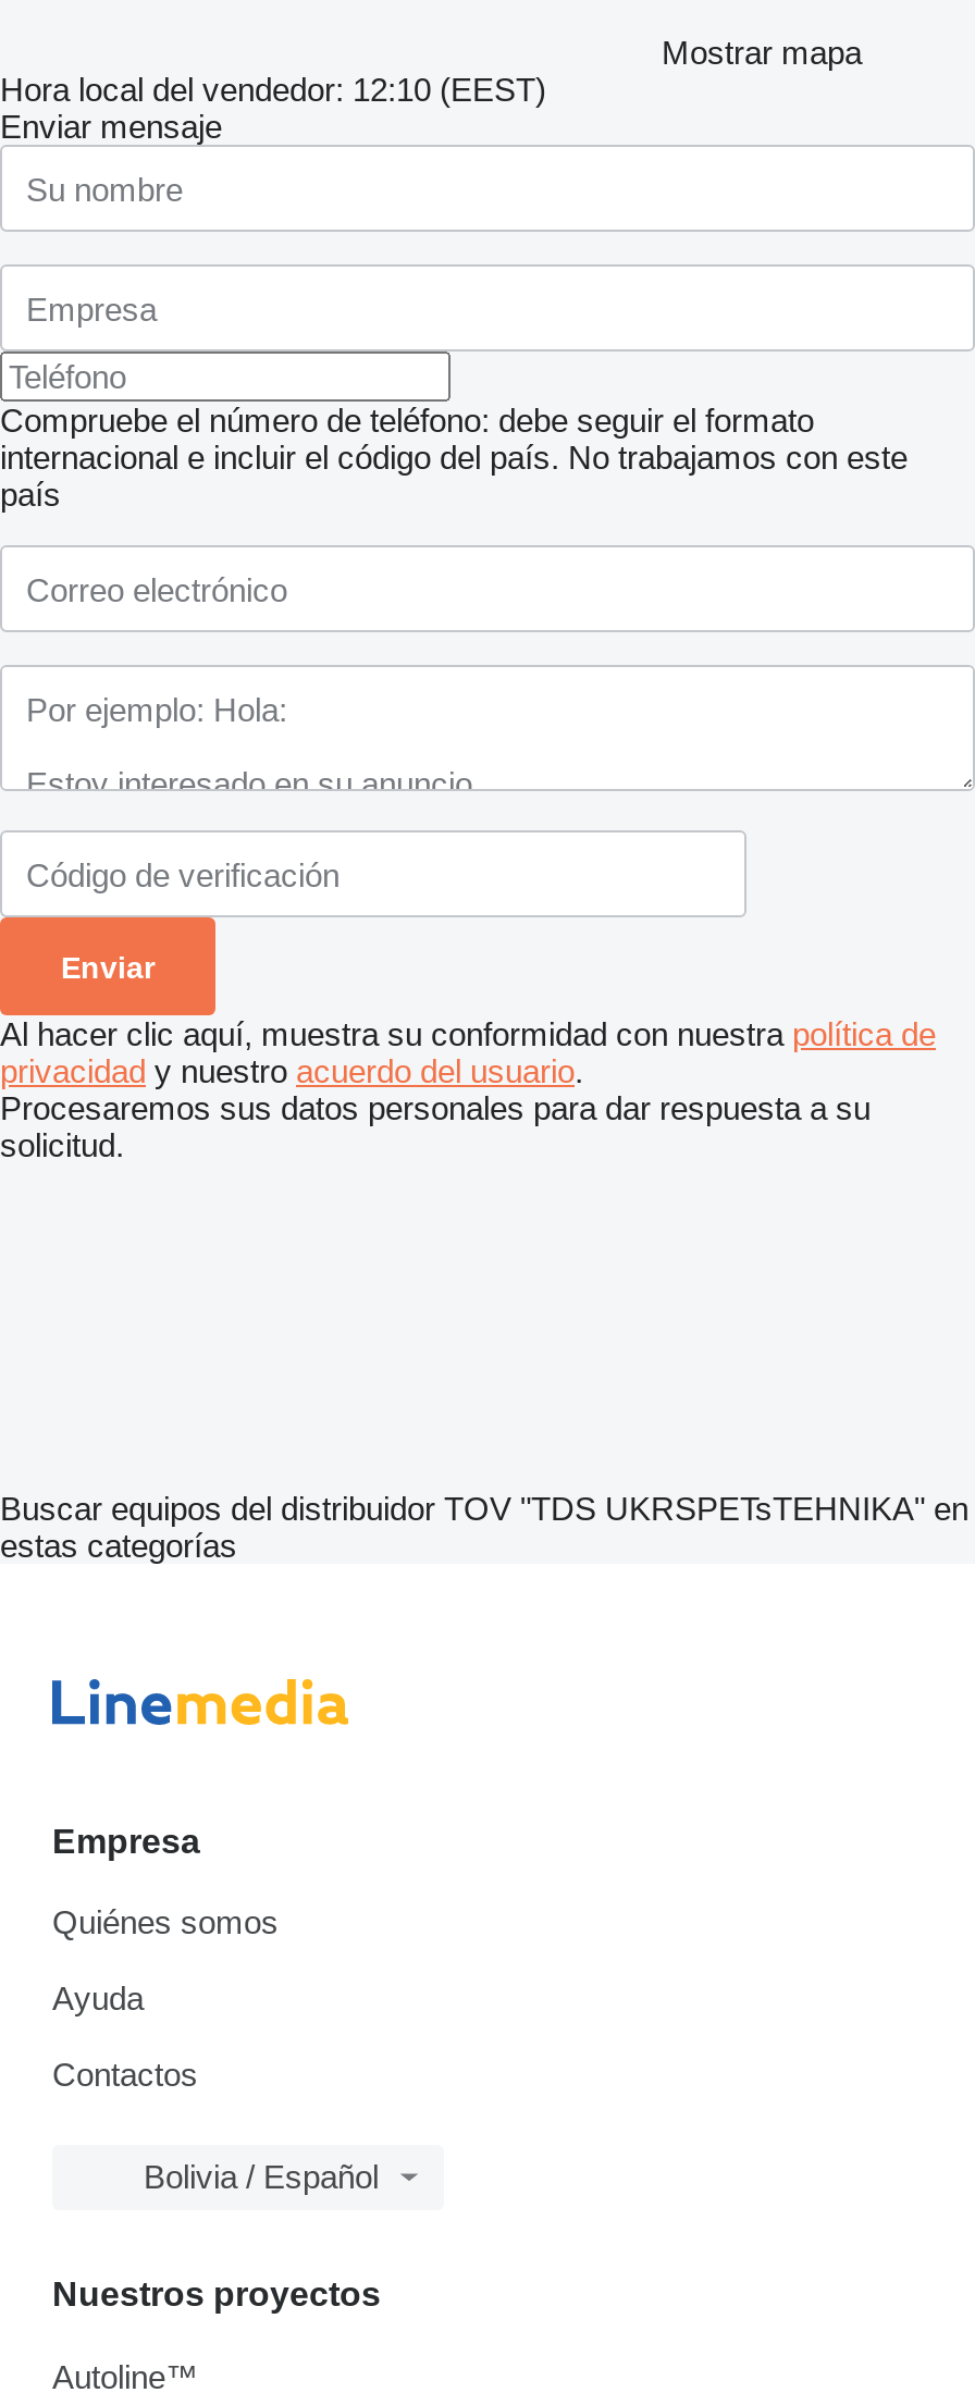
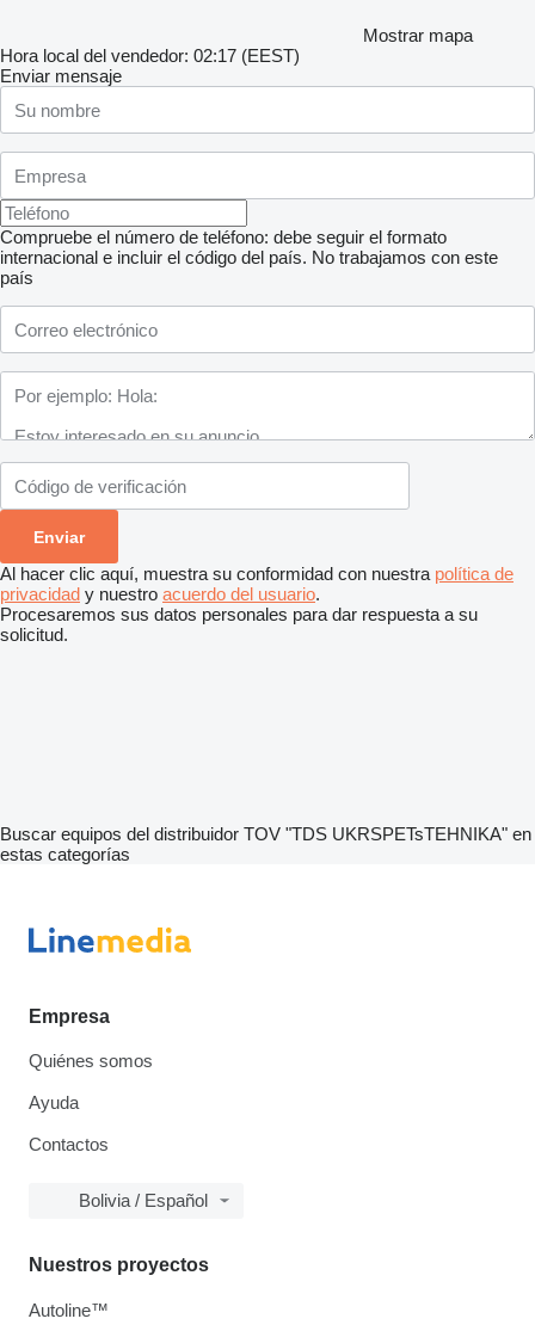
[0,71,546,108] Hora local del vendedor: 12:10 (EEST) -> [0,45,300,66] Hora local del vendedor: 02:17 (EEST)

